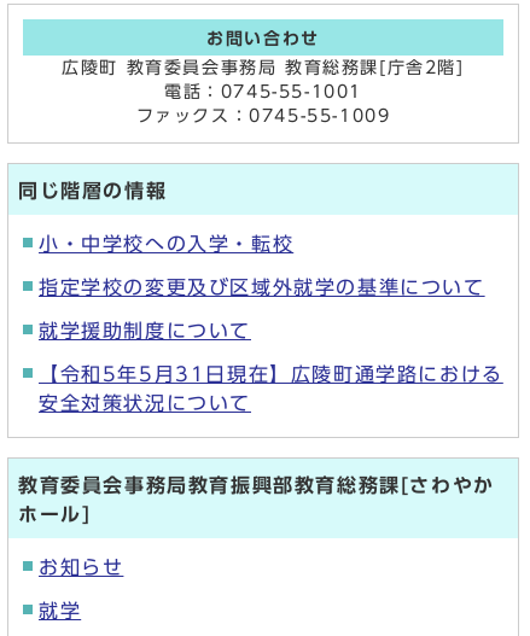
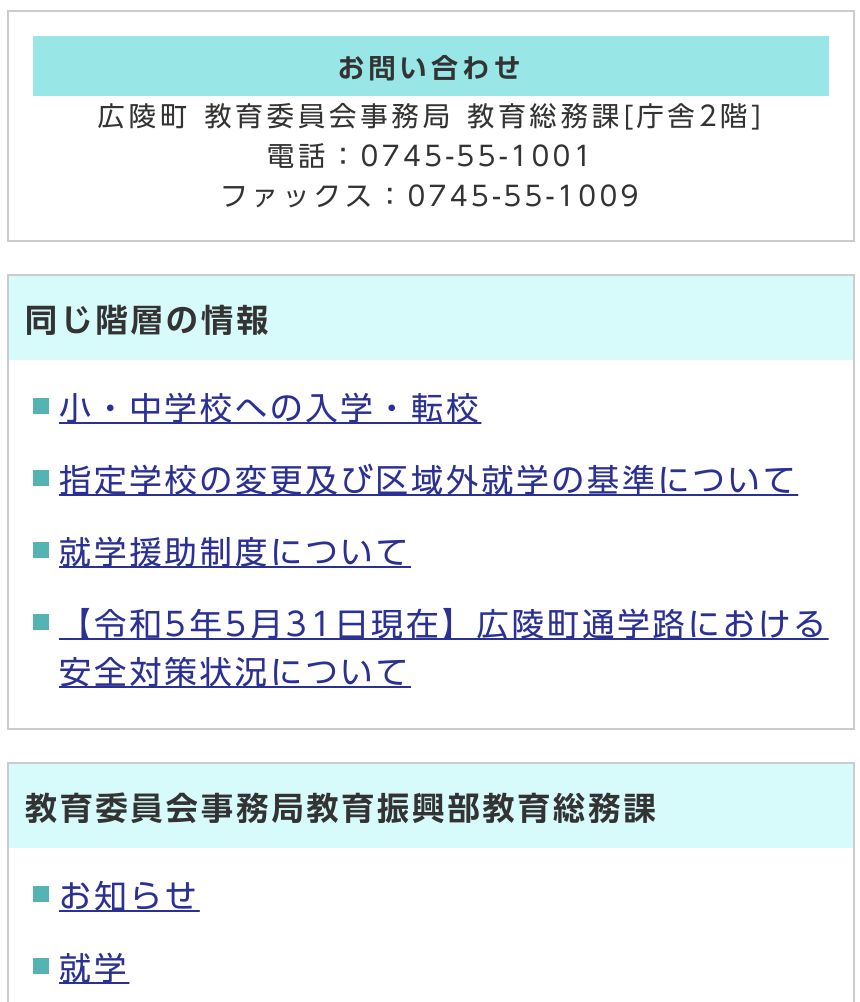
[18,475,495,524] 教育委員会事務局教育振興部教育総務課[さわやか | ホール] -> [25,792,659,824] 教育委員会事務局教育振興部教育総務課

